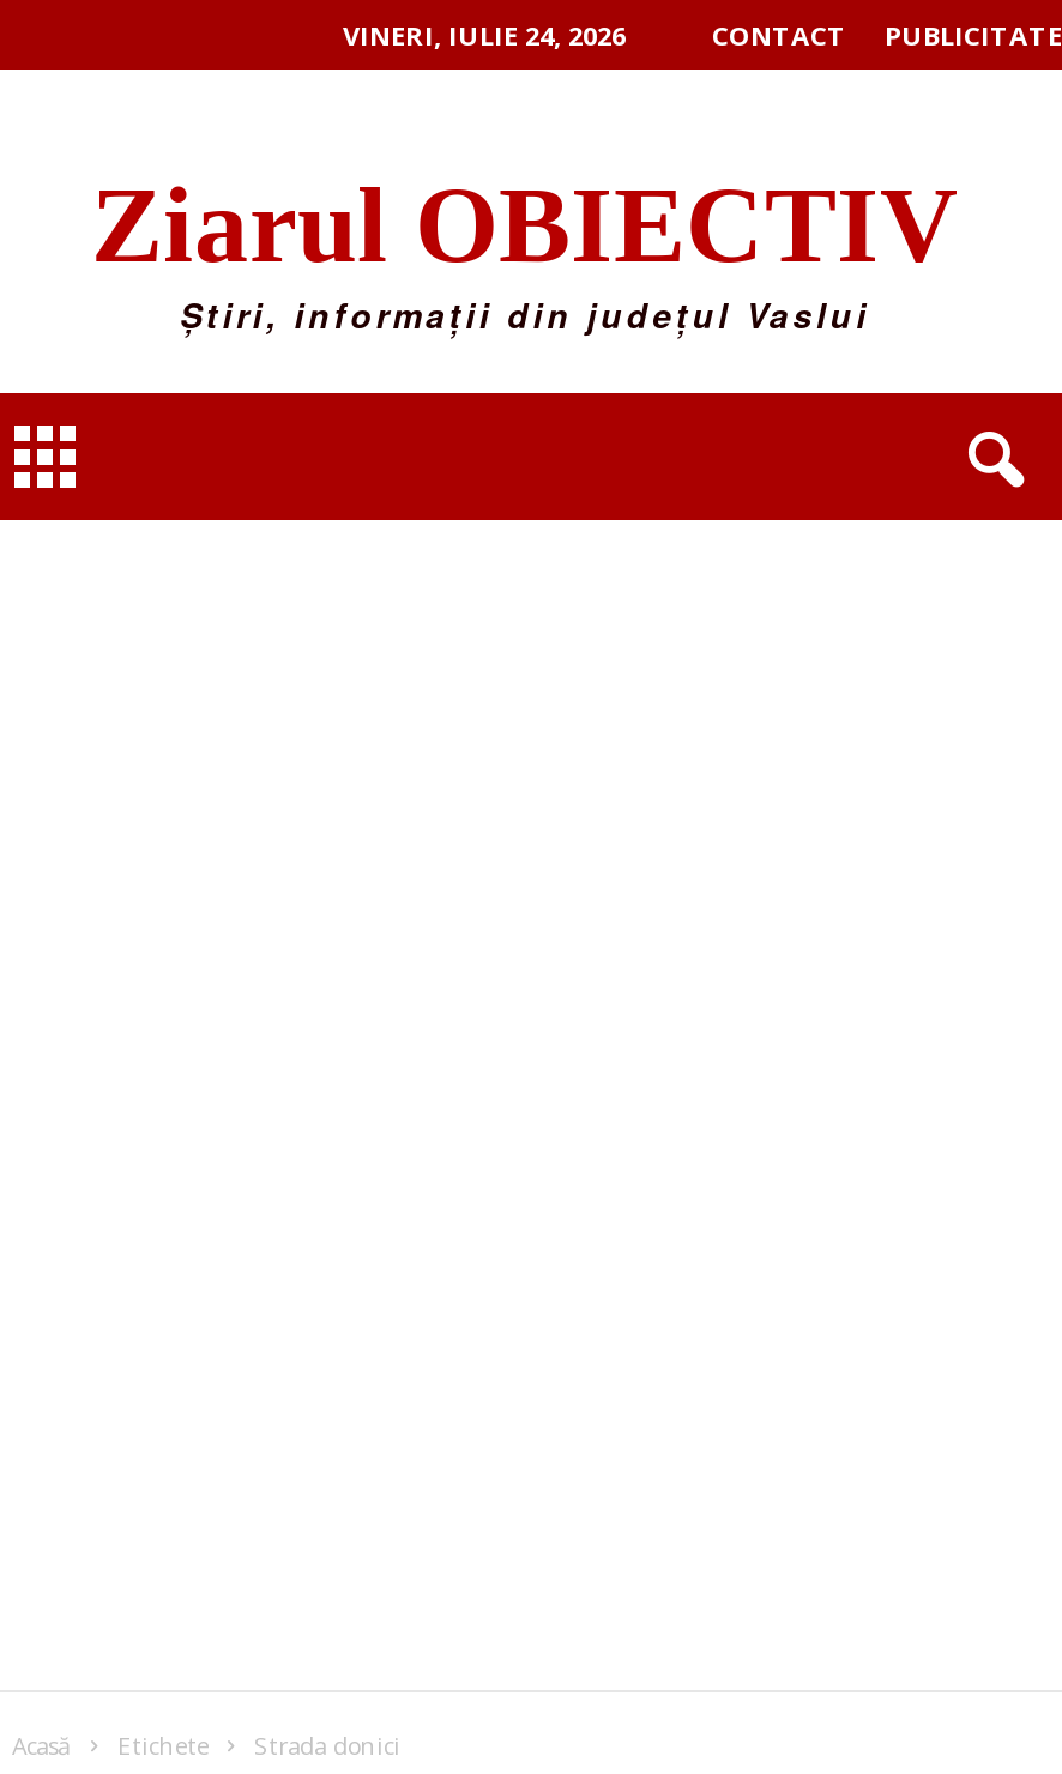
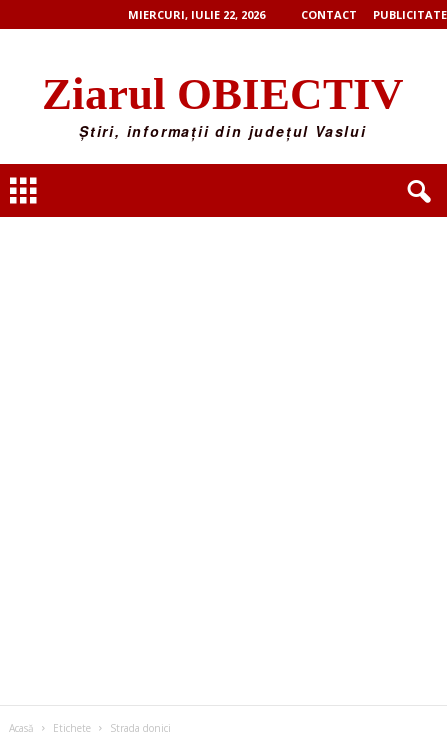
[343,17,626,53] VINERI, IULIE 24, 2026 -> [128,7,265,22] MIERCURI, IULIE 22, 2026

